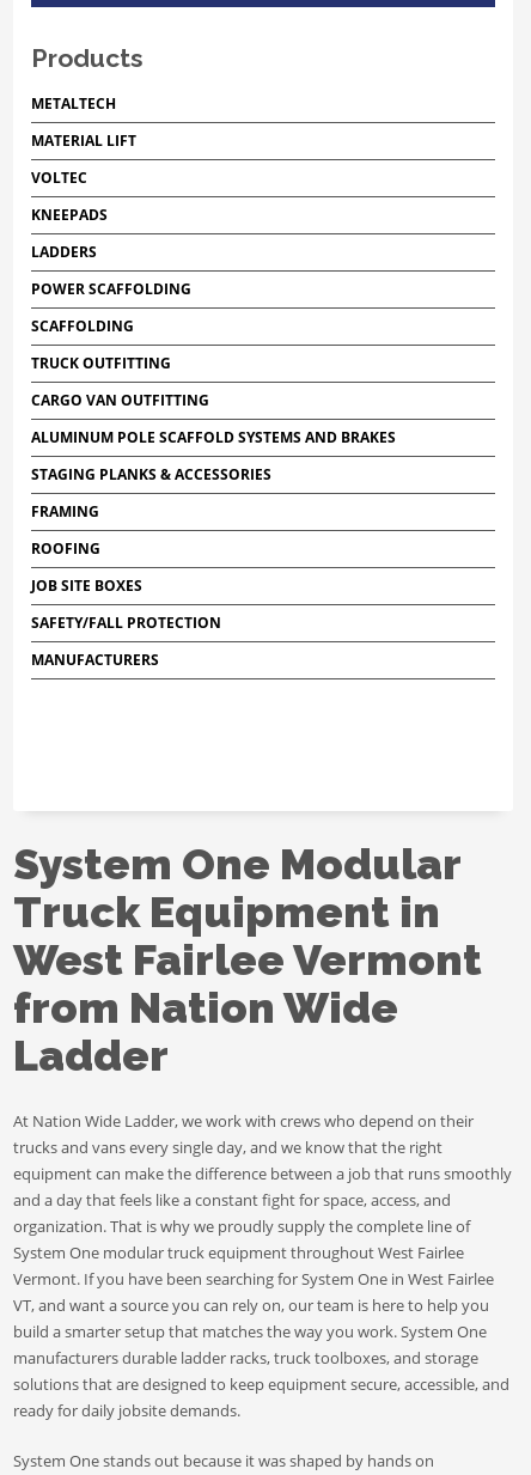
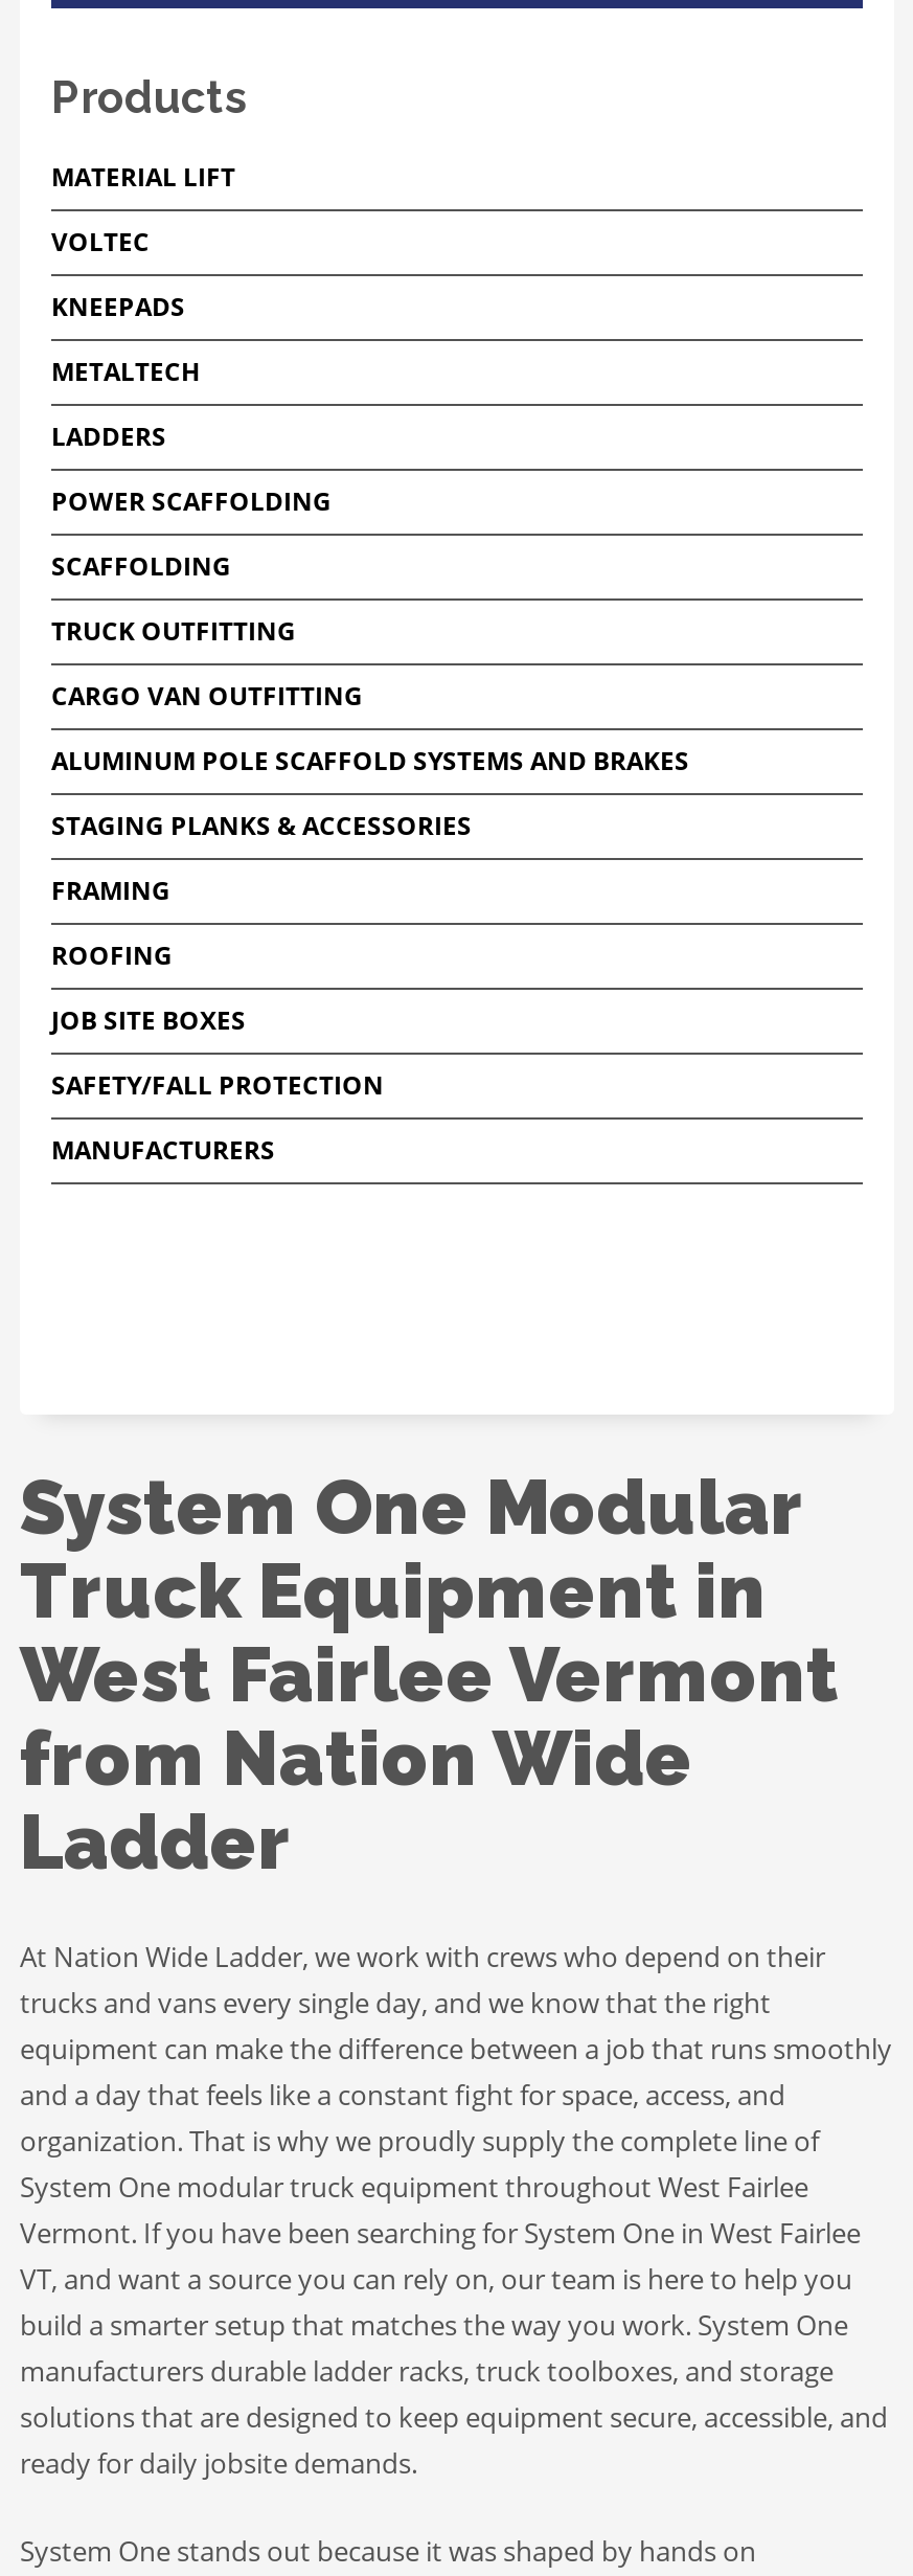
moved [31,94,116,114] -> [51,354,200,390]: METALTECH
moved [31,131,136,225] -> [51,159,235,325]: MATERIAL LIFT | VOLTEC | KNEEPADS

